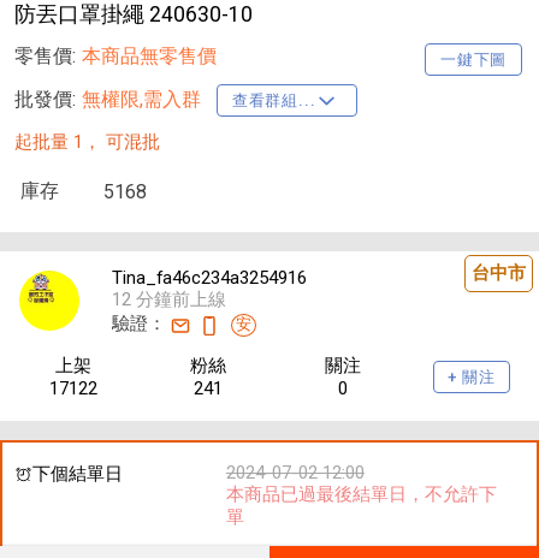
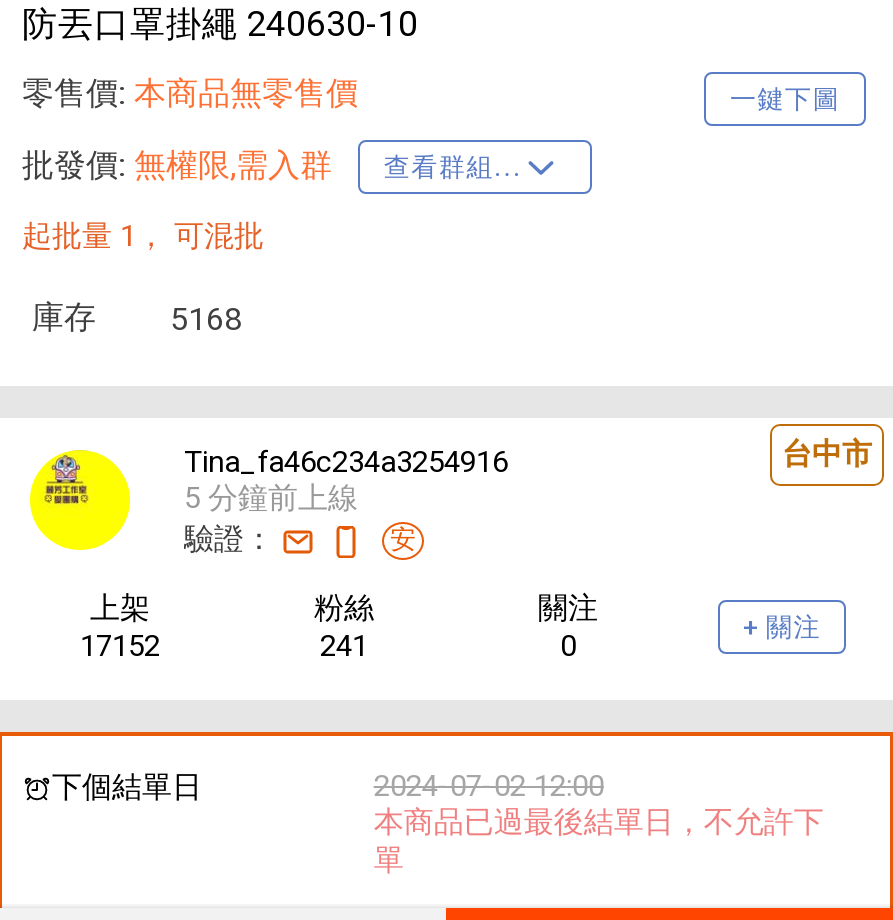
[112,289,226,311] 12 分鐘前上線 -> [184,481,358,517] 5 分鐘前上線
[49,378,97,400] 17122 -> [80,629,160,665] 17152

